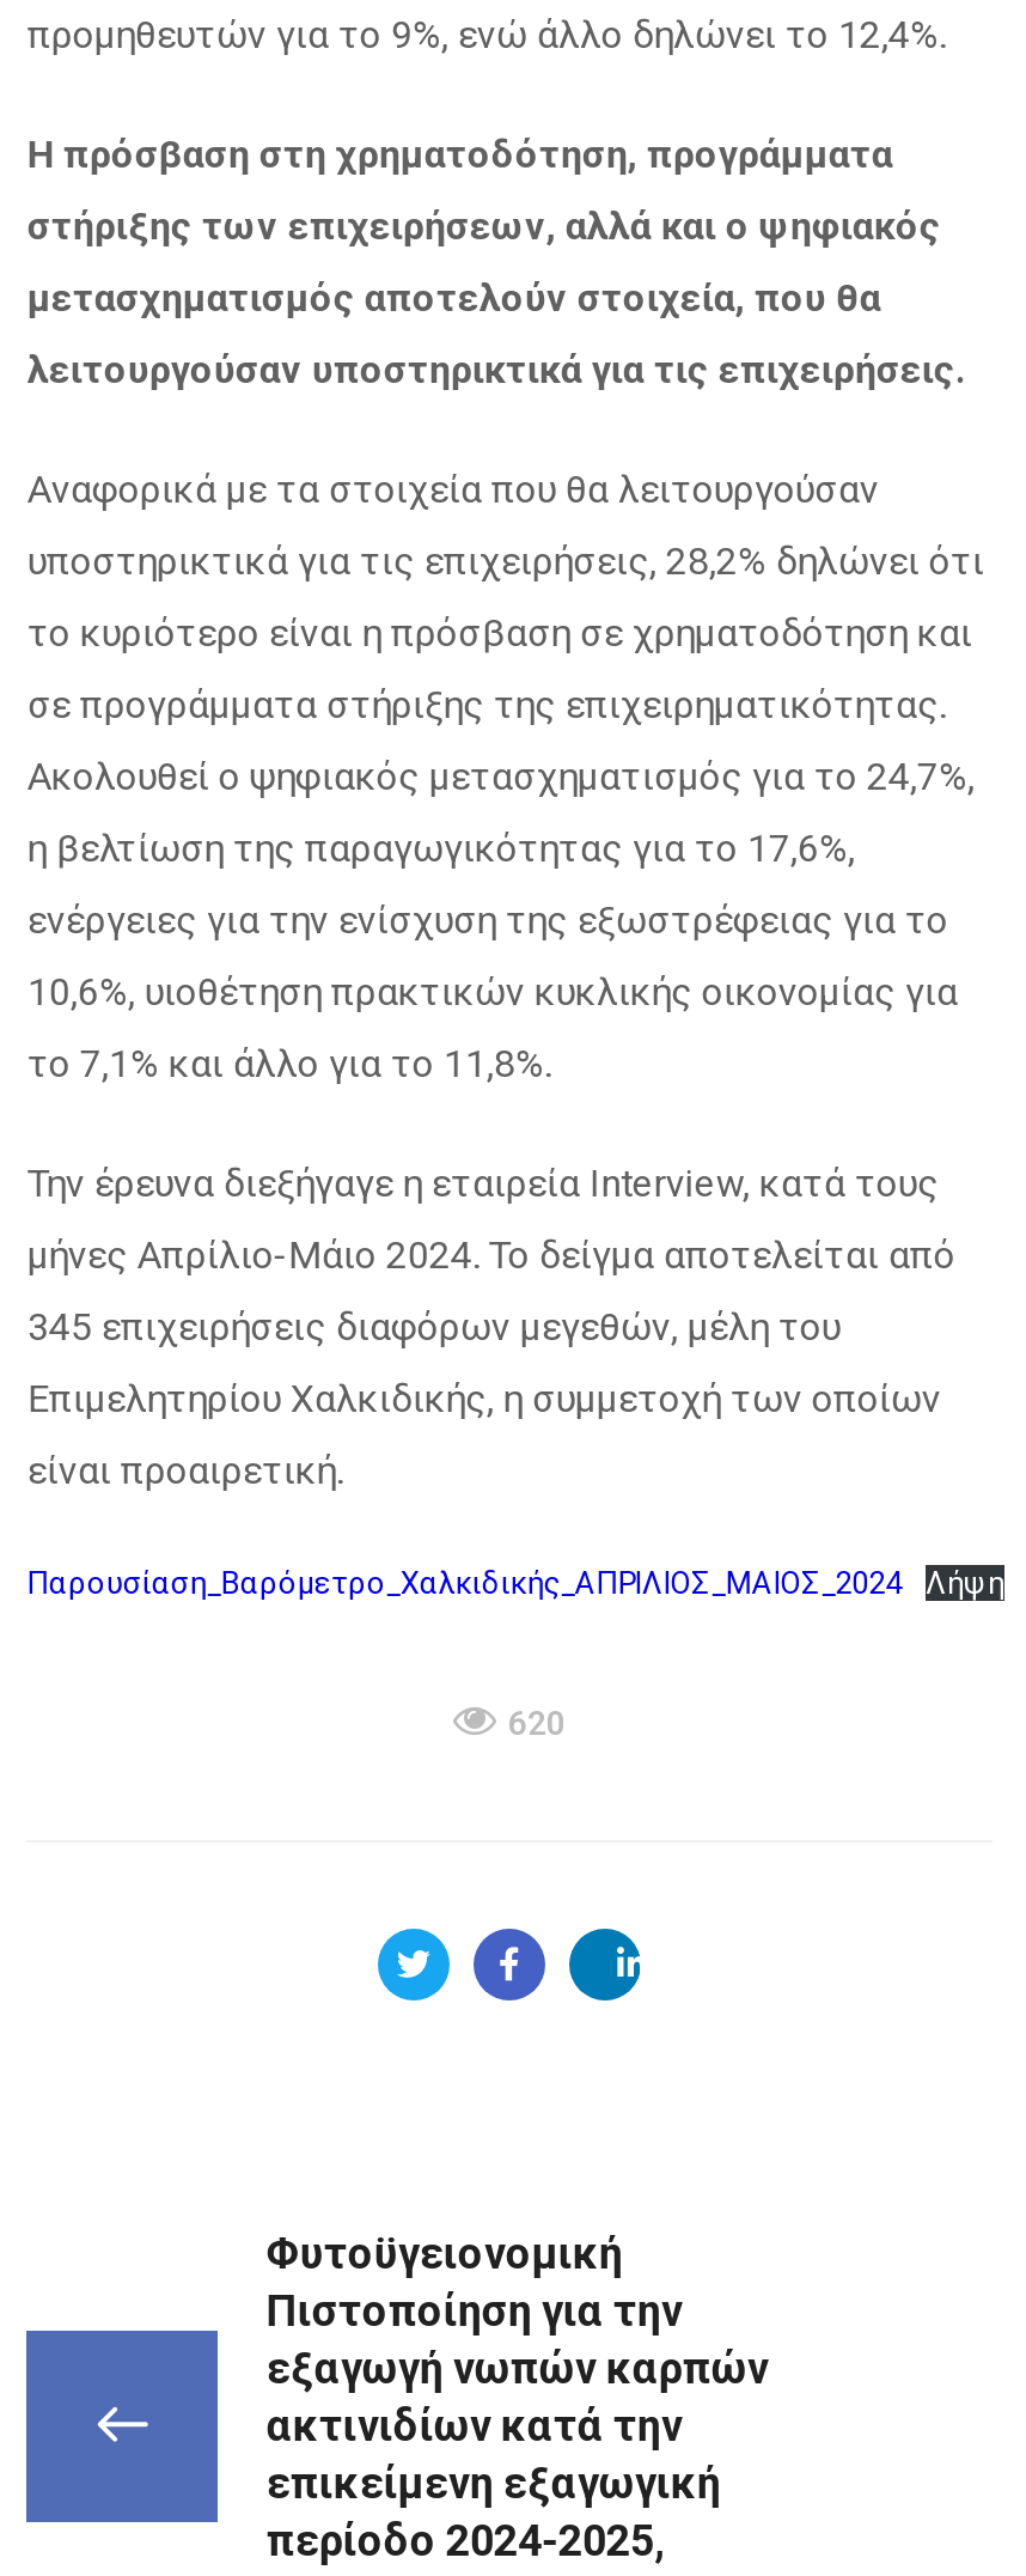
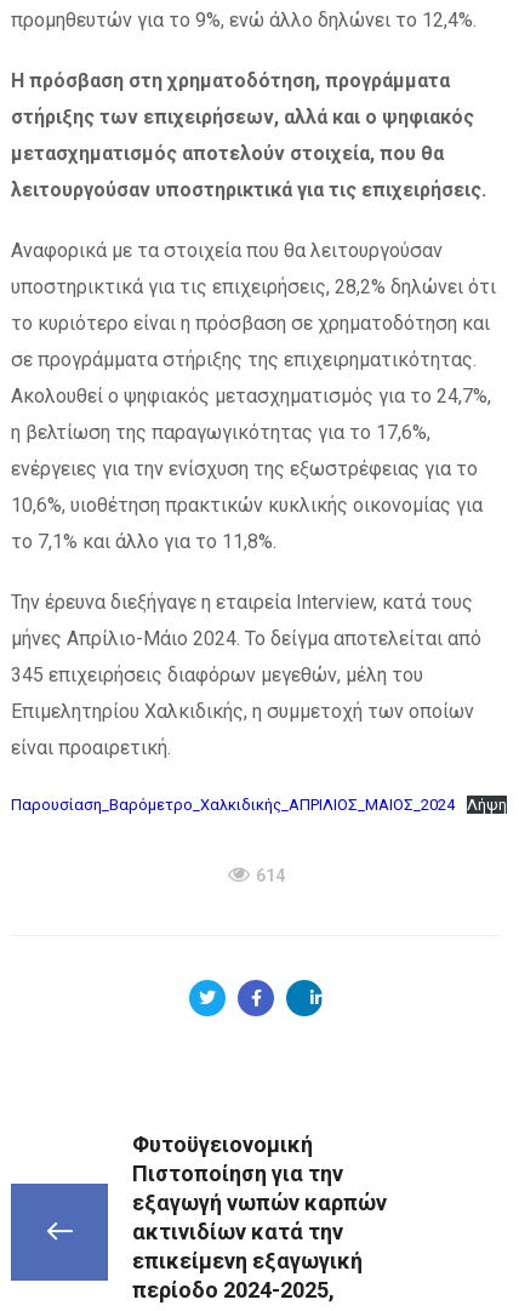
[508,1703,566,1742] 620 -> [255,866,284,885] 614

